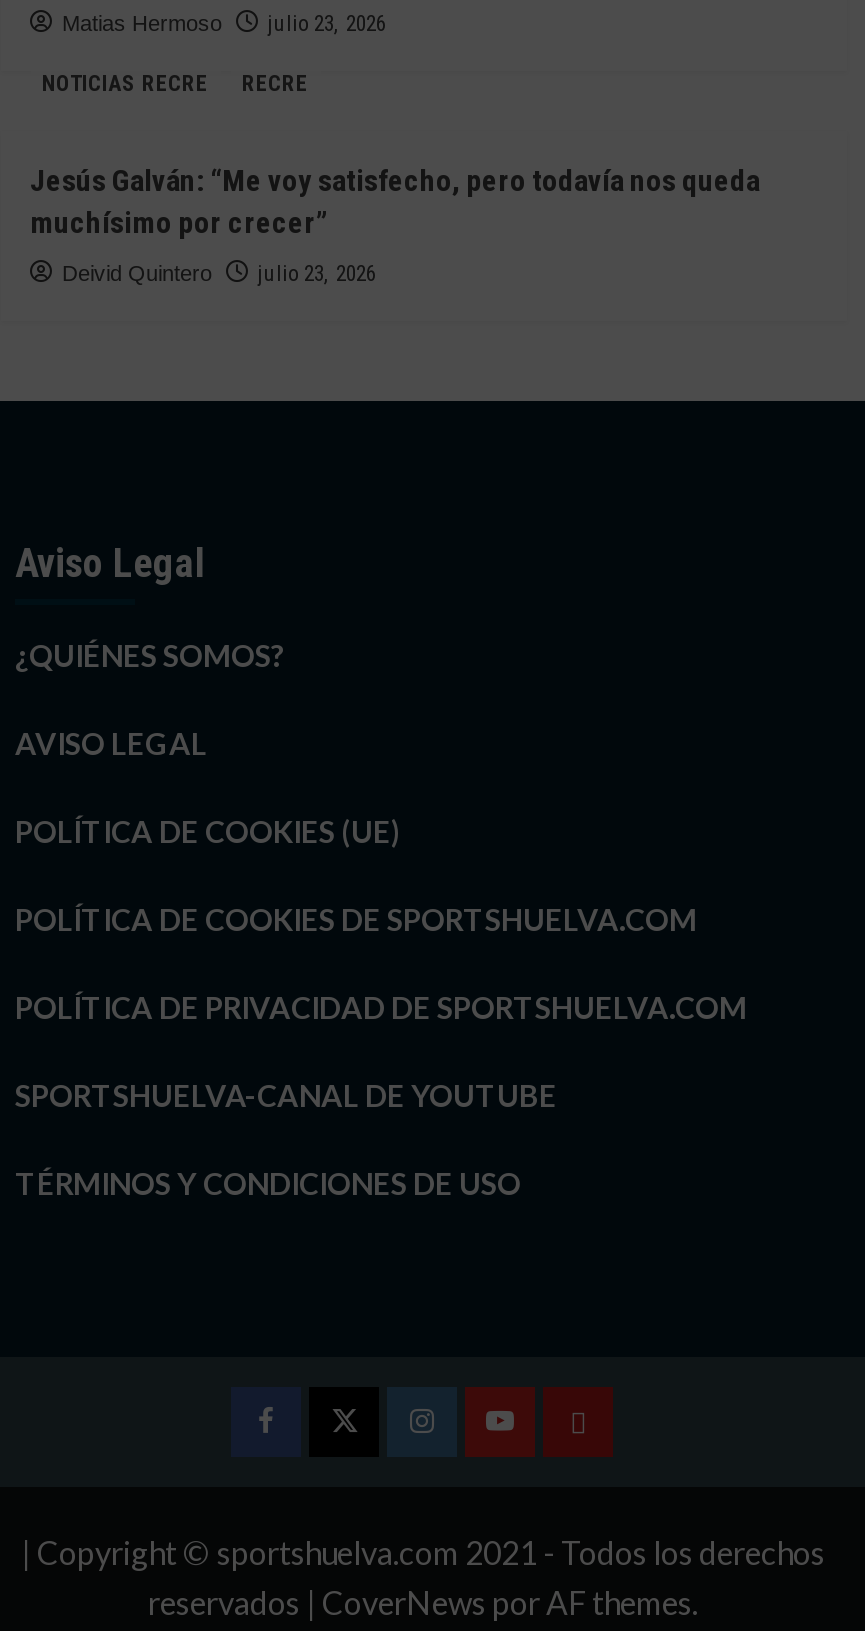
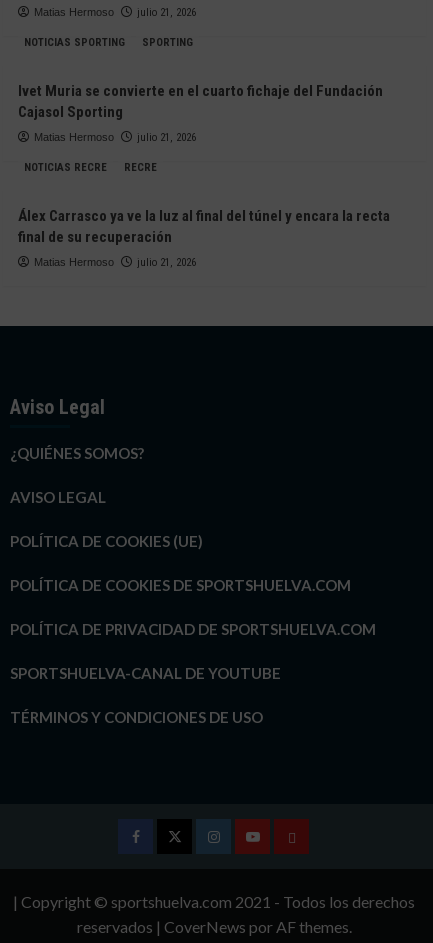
[268,11,386,37] julio 23, 2026 -> [17,6,382,144] julio 21, 2026 | NOTICIAS SPORTING | SPORTING | Ivet Muria se convierte en el cuarto fichaje del Fundación | Cajasol Sporting | Matias Hermoso | julio 21, 2026
[30,163,760,241] Jesús Galván: “Me voy satisfecho, pero todavía nos queda | muchísimo por crecer” -> [17,207,389,246] Álex Carrasco ya ve la luz al final del túnel y encara la recta | final de su recuperación
[62,261,376,287] Deivid Quintero | julio 23, 2026 -> [33,256,195,269] Matias Hermoso | julio 21, 2026

